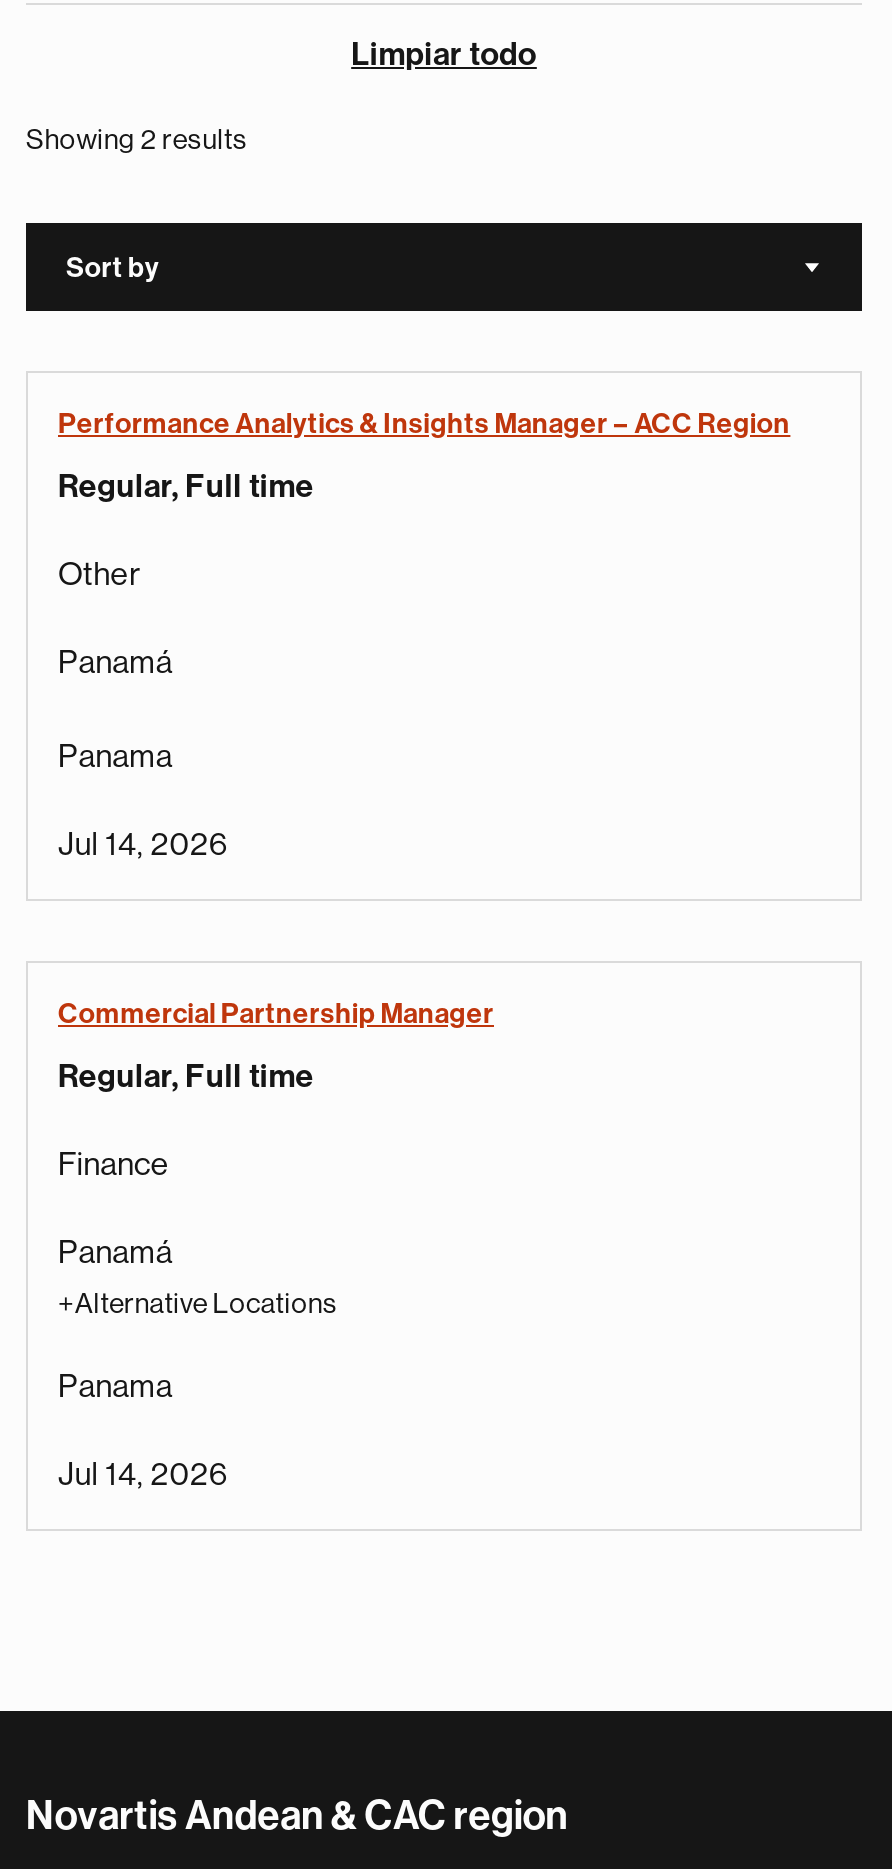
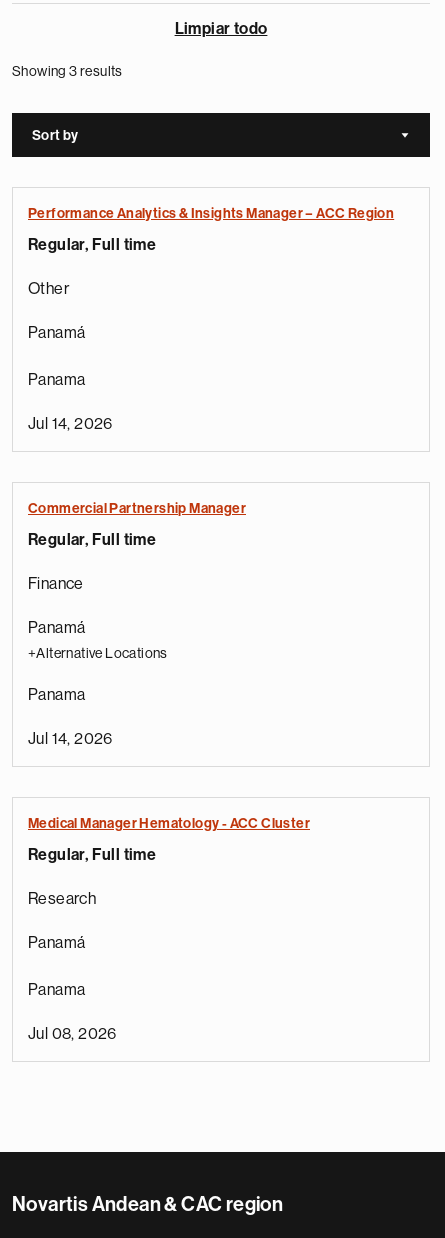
[26,125,248,153] Showing 2 results -> [12,64,123,78] Showing 3 results
none -> [28,816,310,1042] Medical Manager Hematology - ACC Cluster | Regular, Full time | Research | Panamá | Panama | Jul 08, 2026

